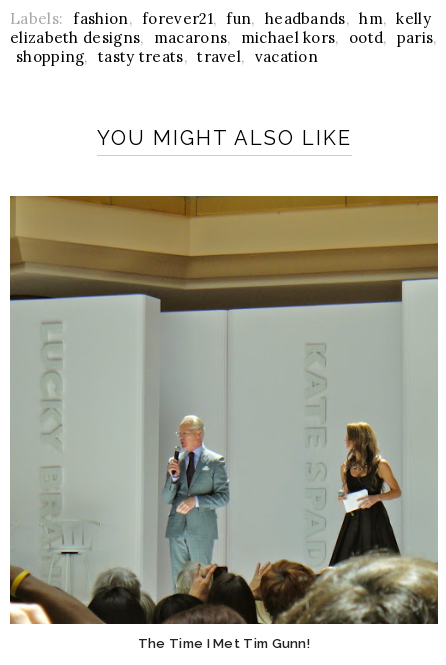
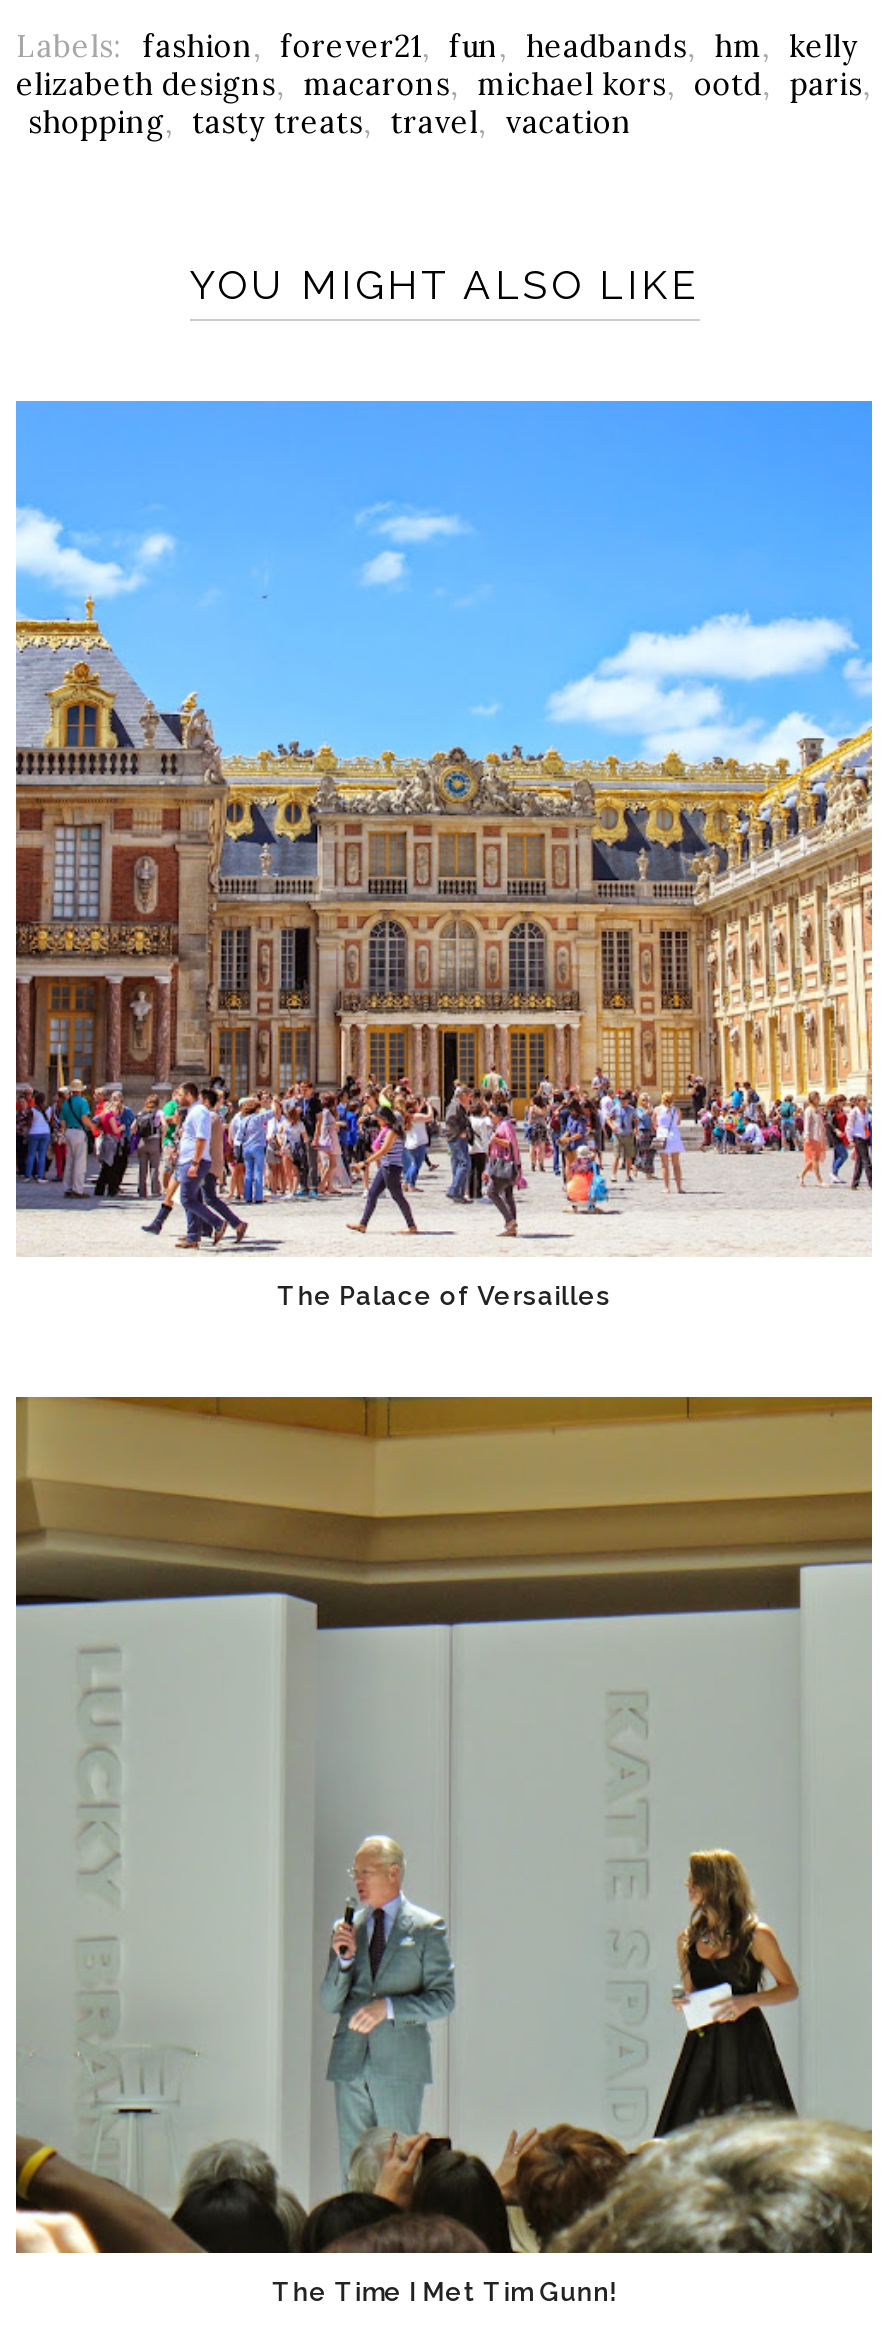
none -> [14,399,874,1310] [image] | The Palace of Versailles

